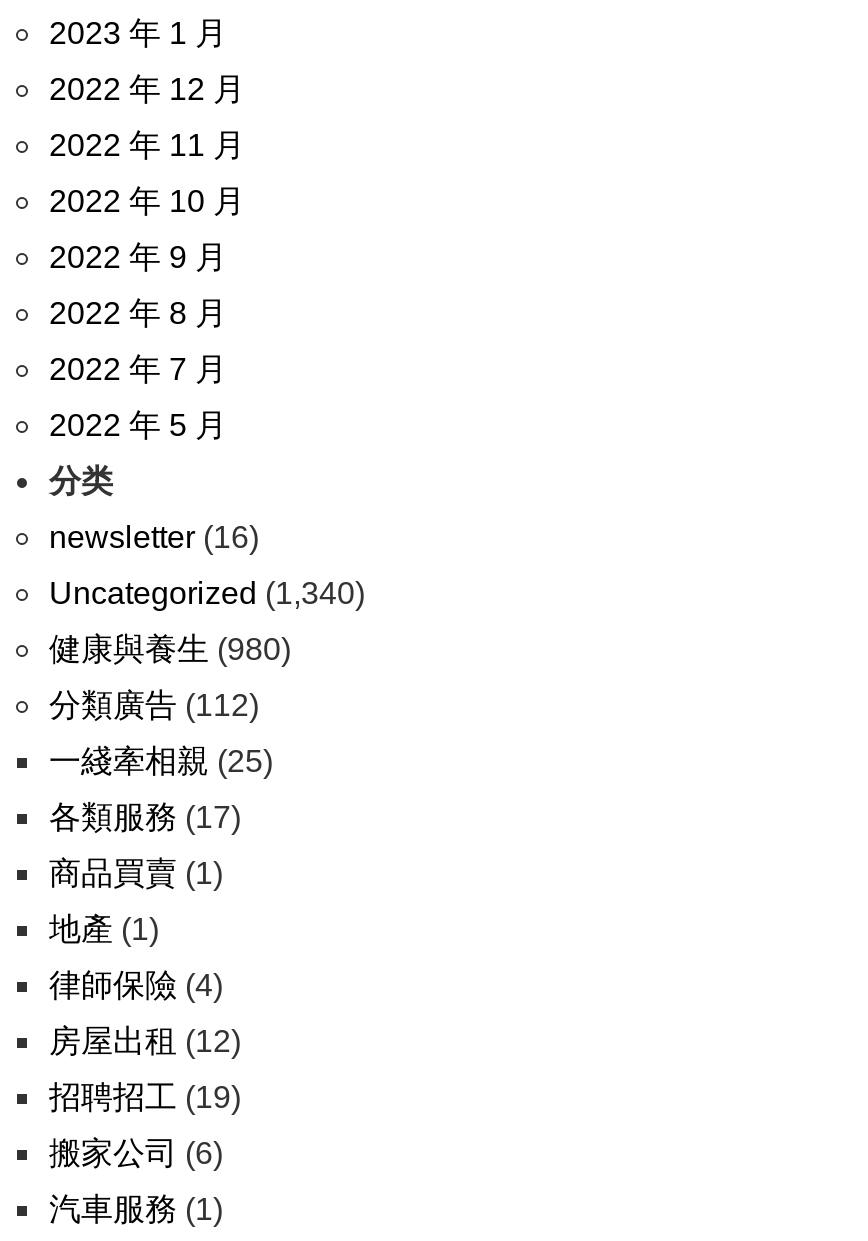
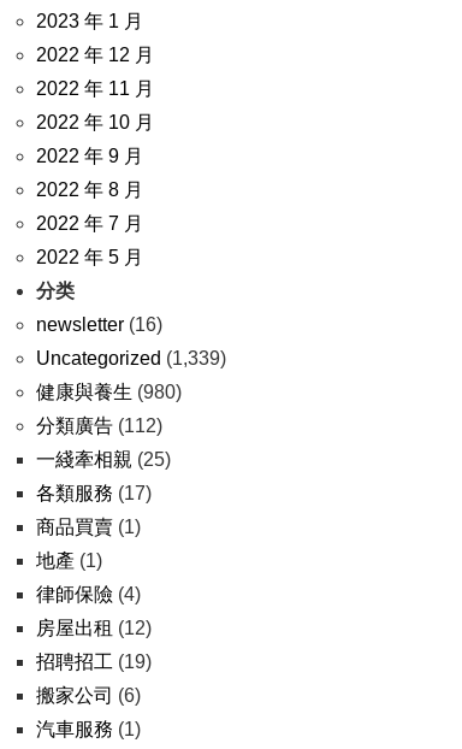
[49,576,365,610] Uncategorized (1,340) -> [36,348,226,368] Uncategorized (1,339)

